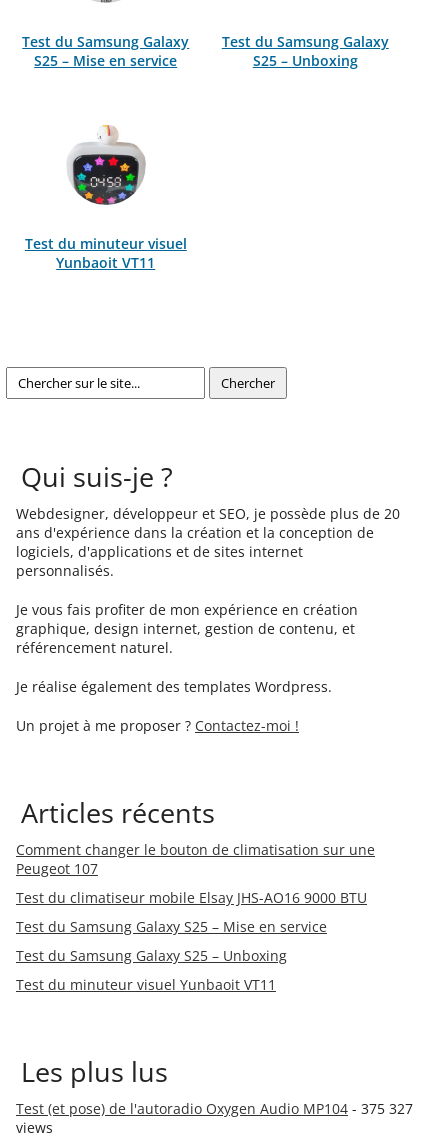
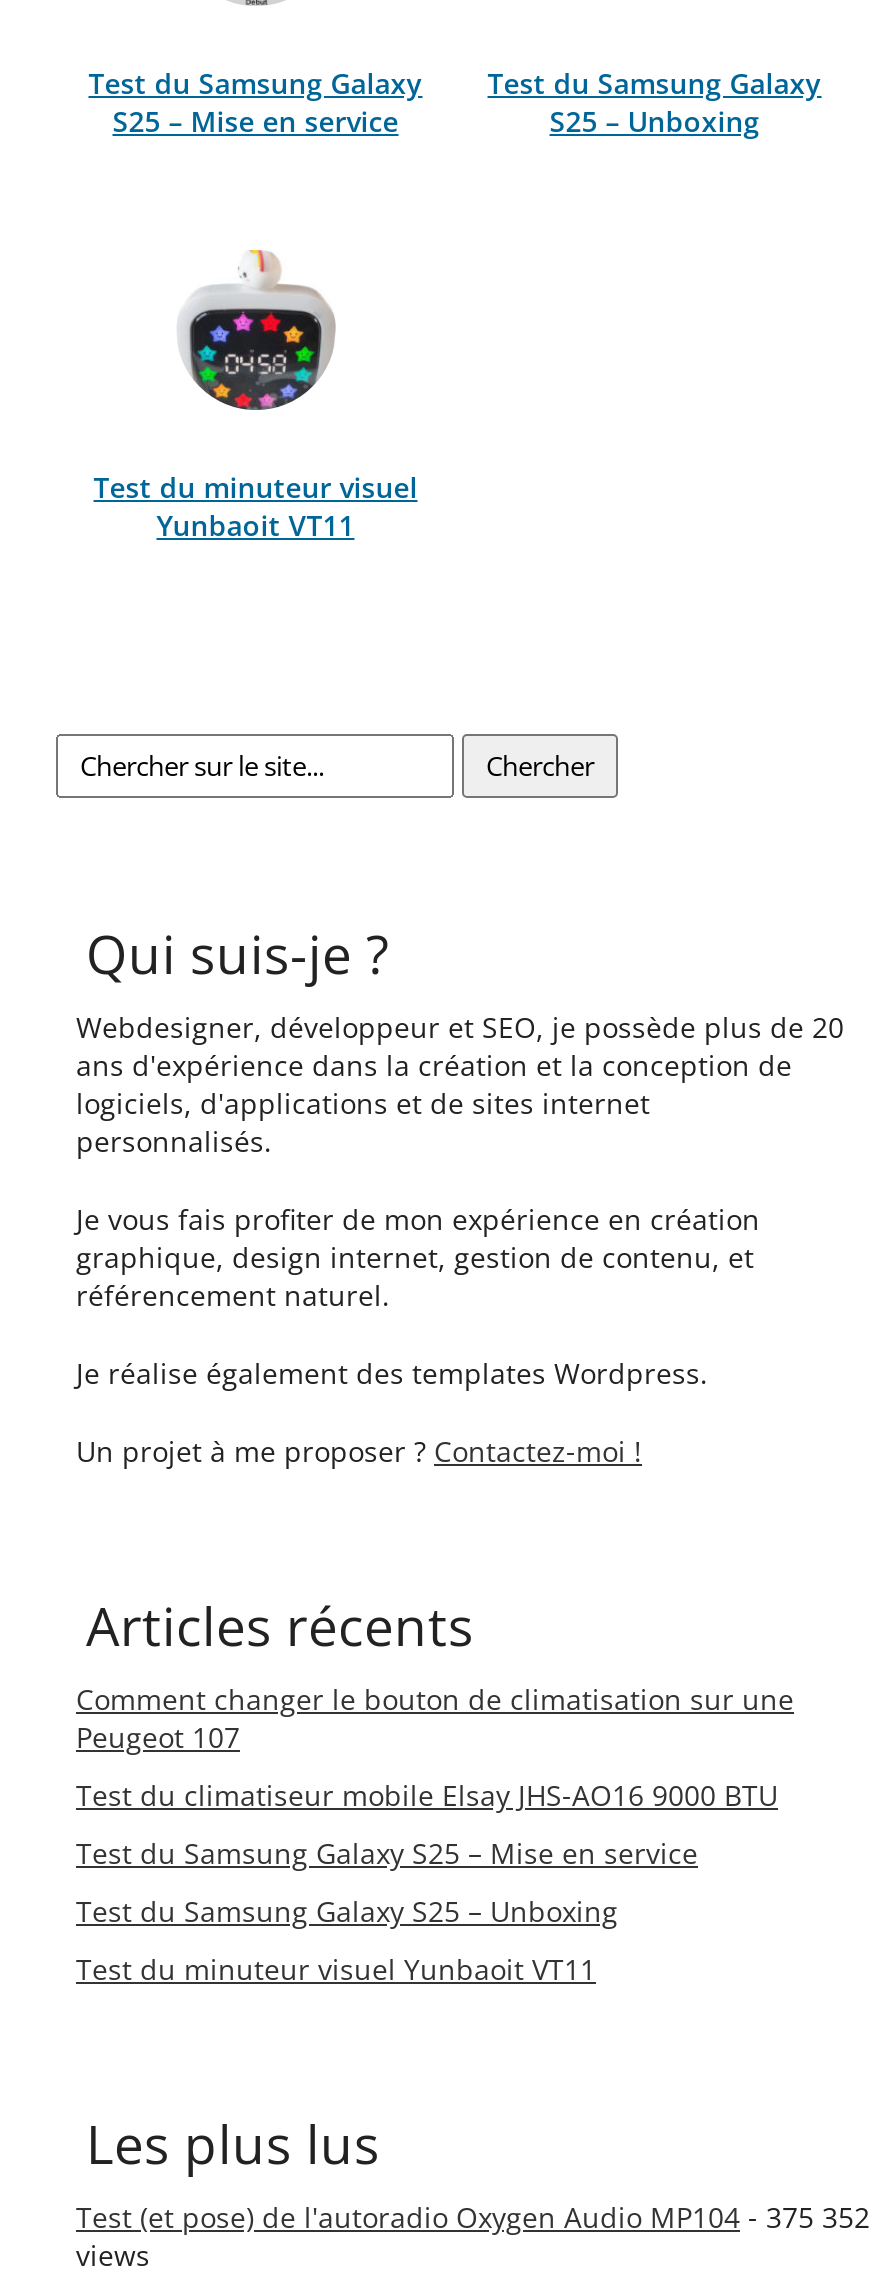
[16,1099,413,1118] Test (et pose) de l'autoradio Oxygen Audio MP104 - 375 327 -> [76,2198,870,2236] Test (et pose) de l'autoradio Oxygen Audio MP104 - 375 352

